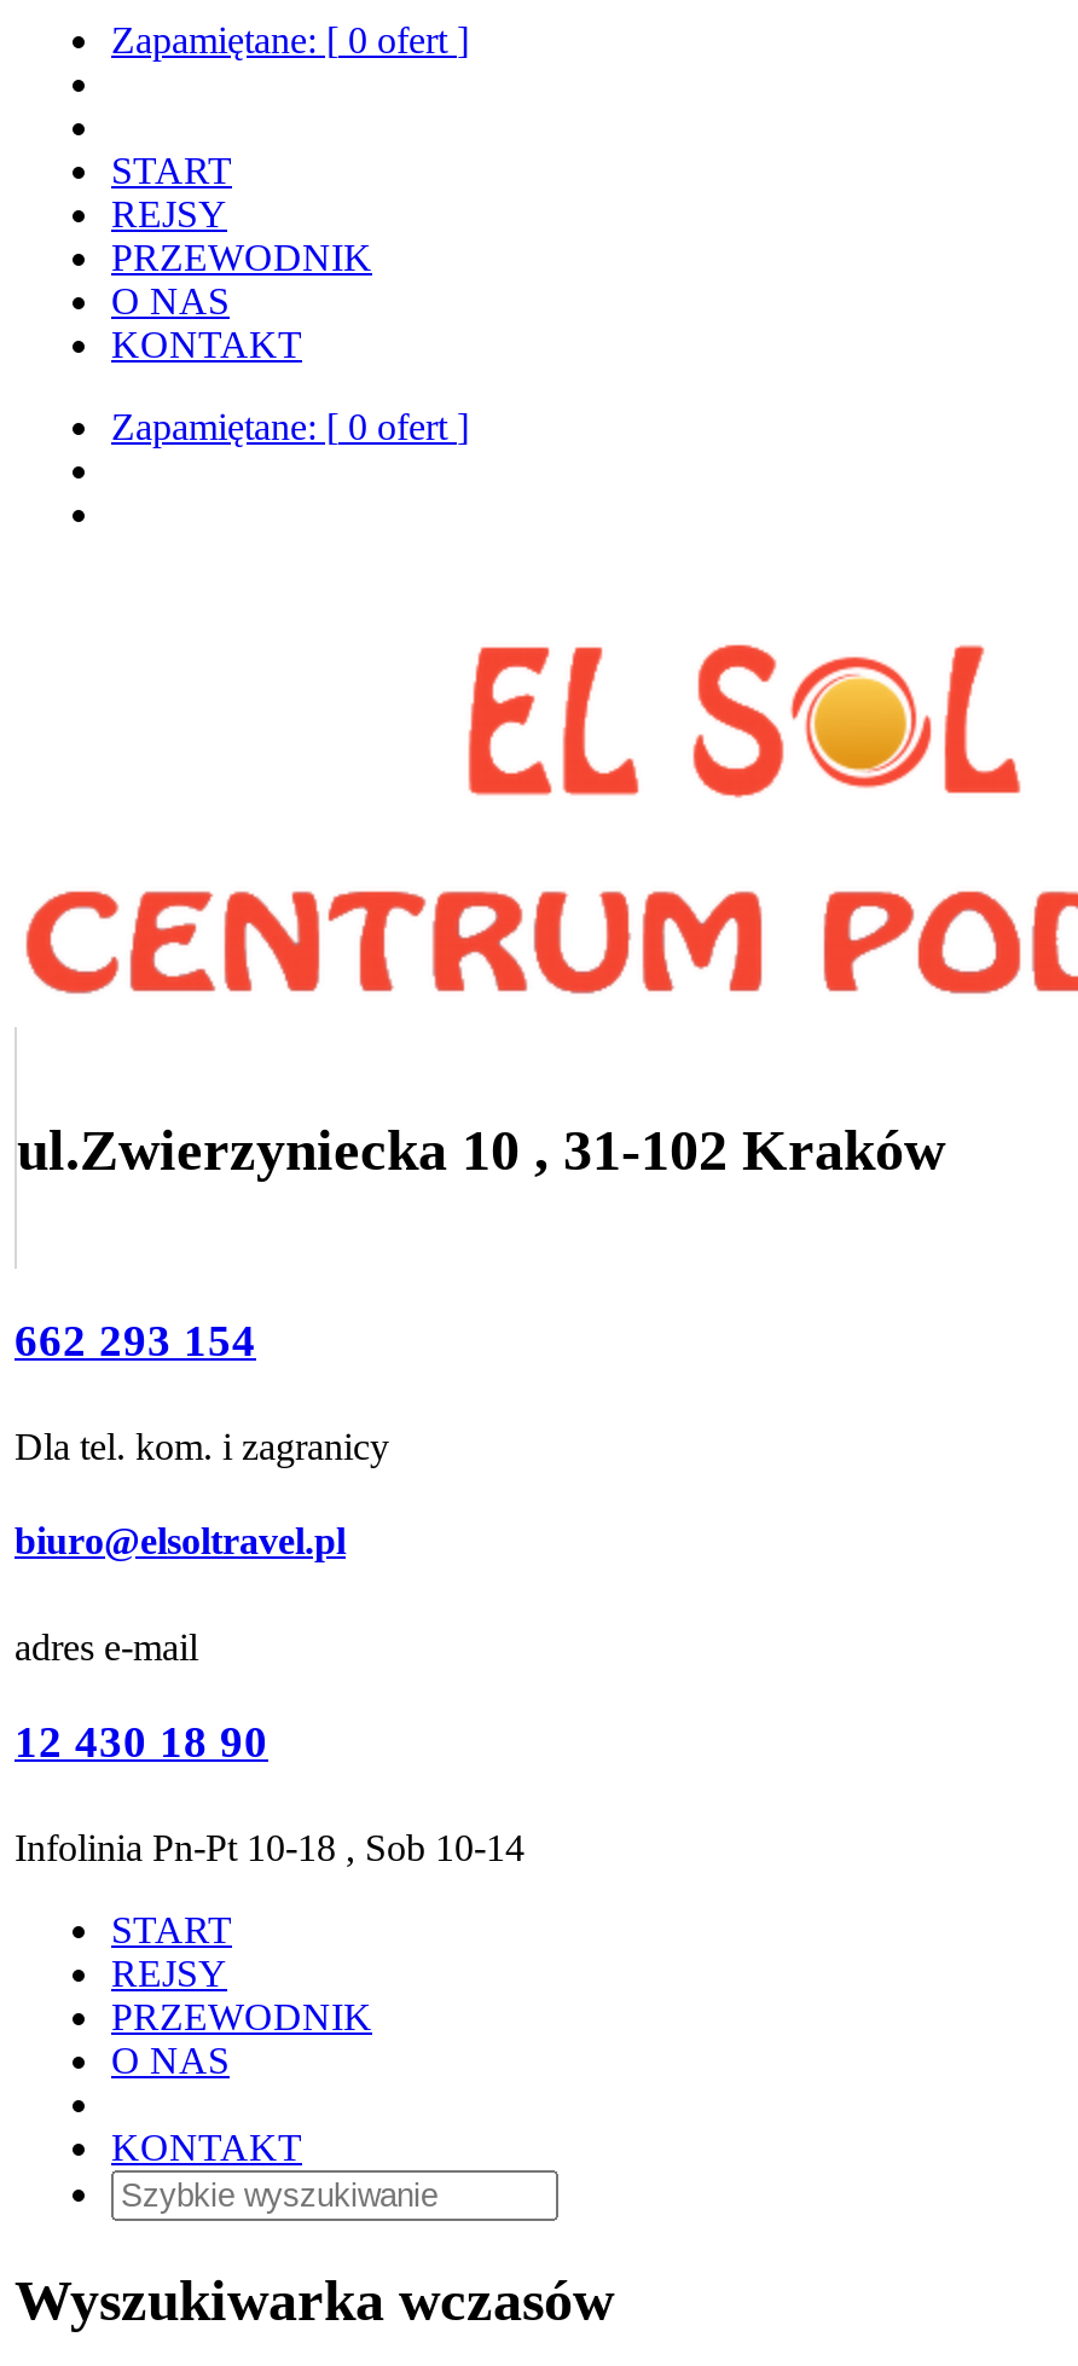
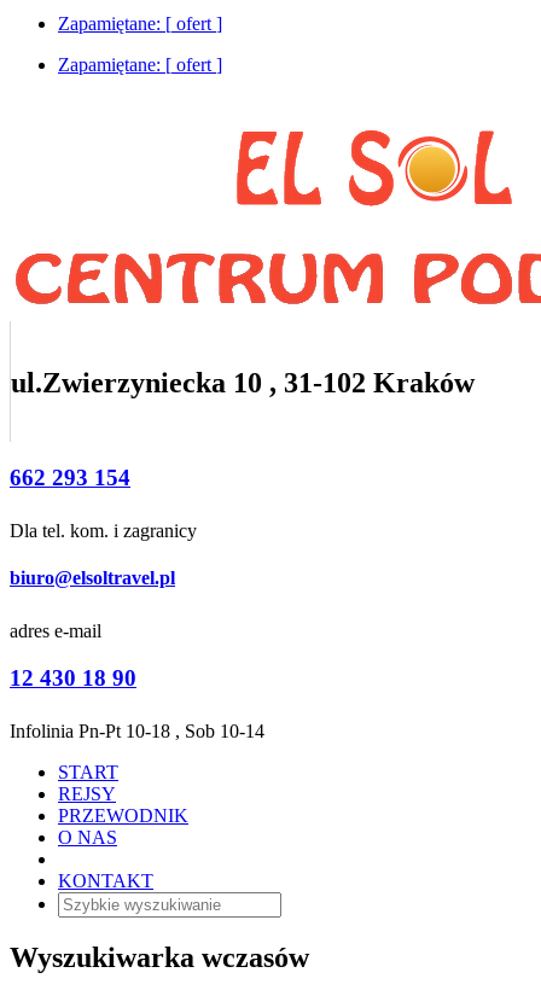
[111,19,469,447] Zapamiętane: [ 0 ofert] | START | REJSY | PRZEWODNIK | O NAS | KONTAKT | Zapamiętane: [ 0 ofert] -> [58,13,222,75] Zapamiętane: [ ofert] | Zapamiętane: [ ofert]

